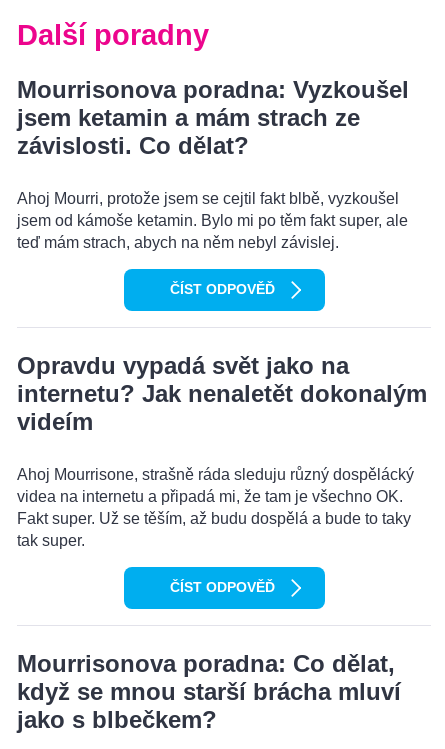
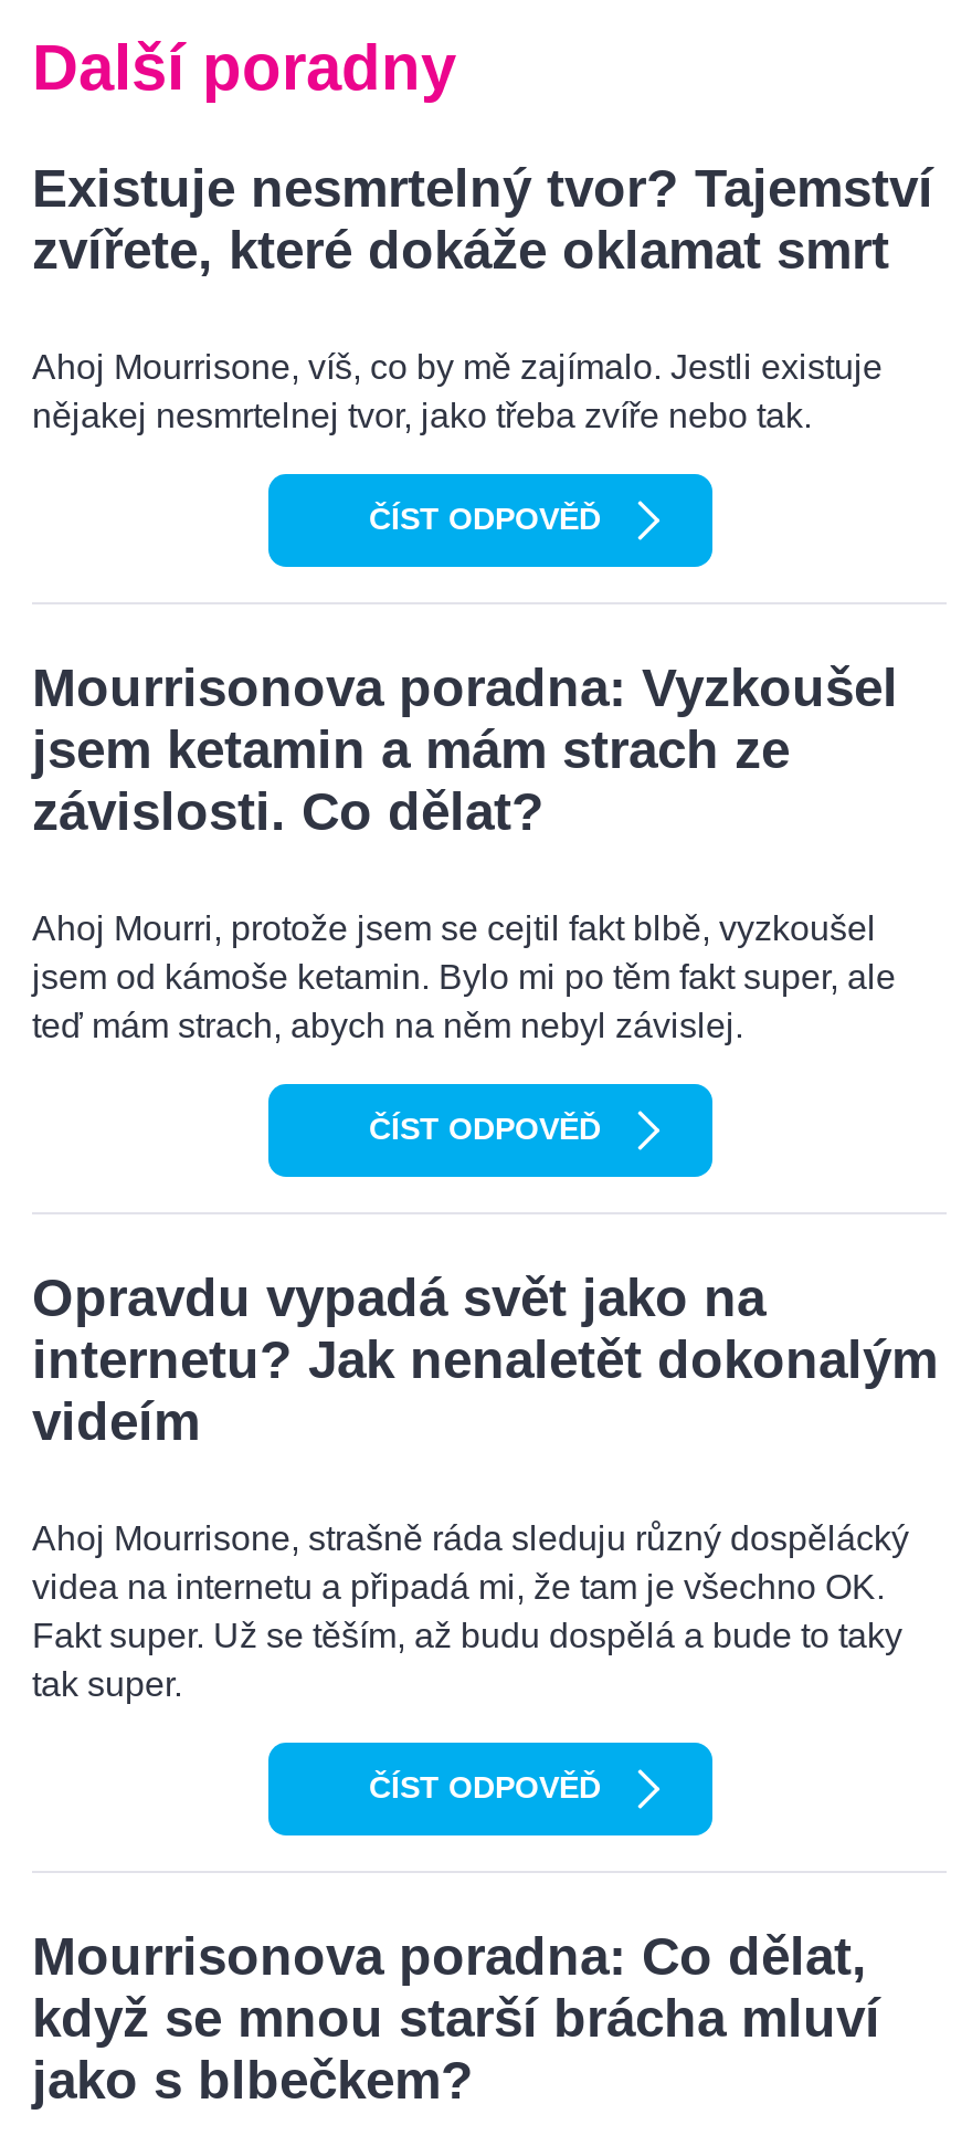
none -> [32,158,933,536] Existuje nesmrtelný tvor? Tajemství | zvířete, které dokáže oklamat smrt | Ahoj Mourrisone, víš, co by mě zajímalo. Jestli existuje | nějakej nesmrtelnej tvor, jako třeba zvíře nebo tak. | ČÍST ODPOVĚĎ

